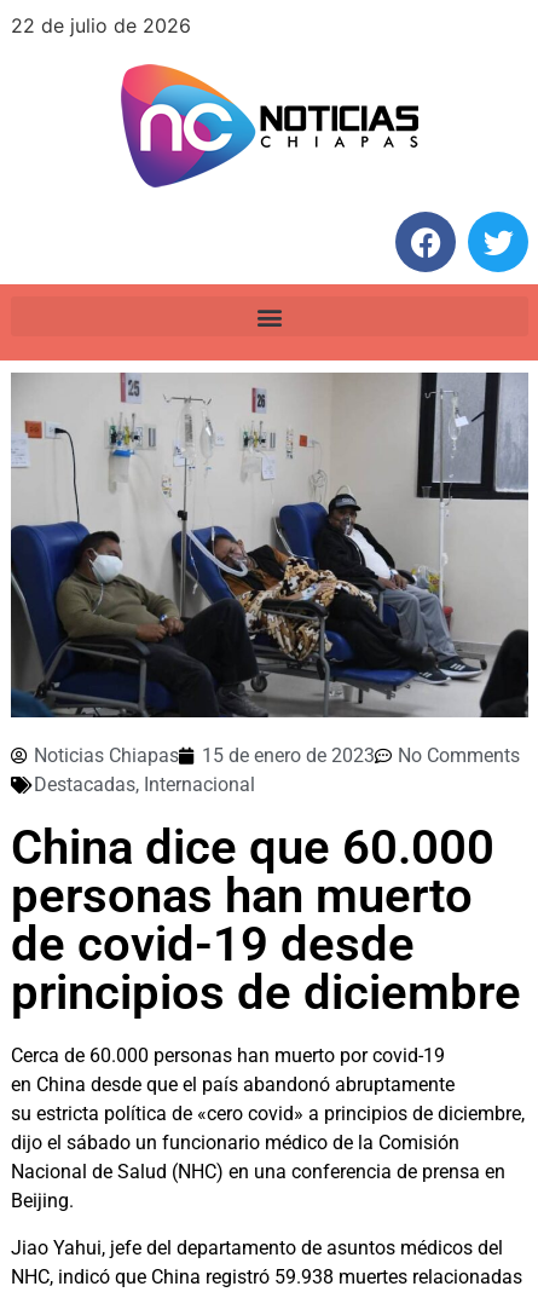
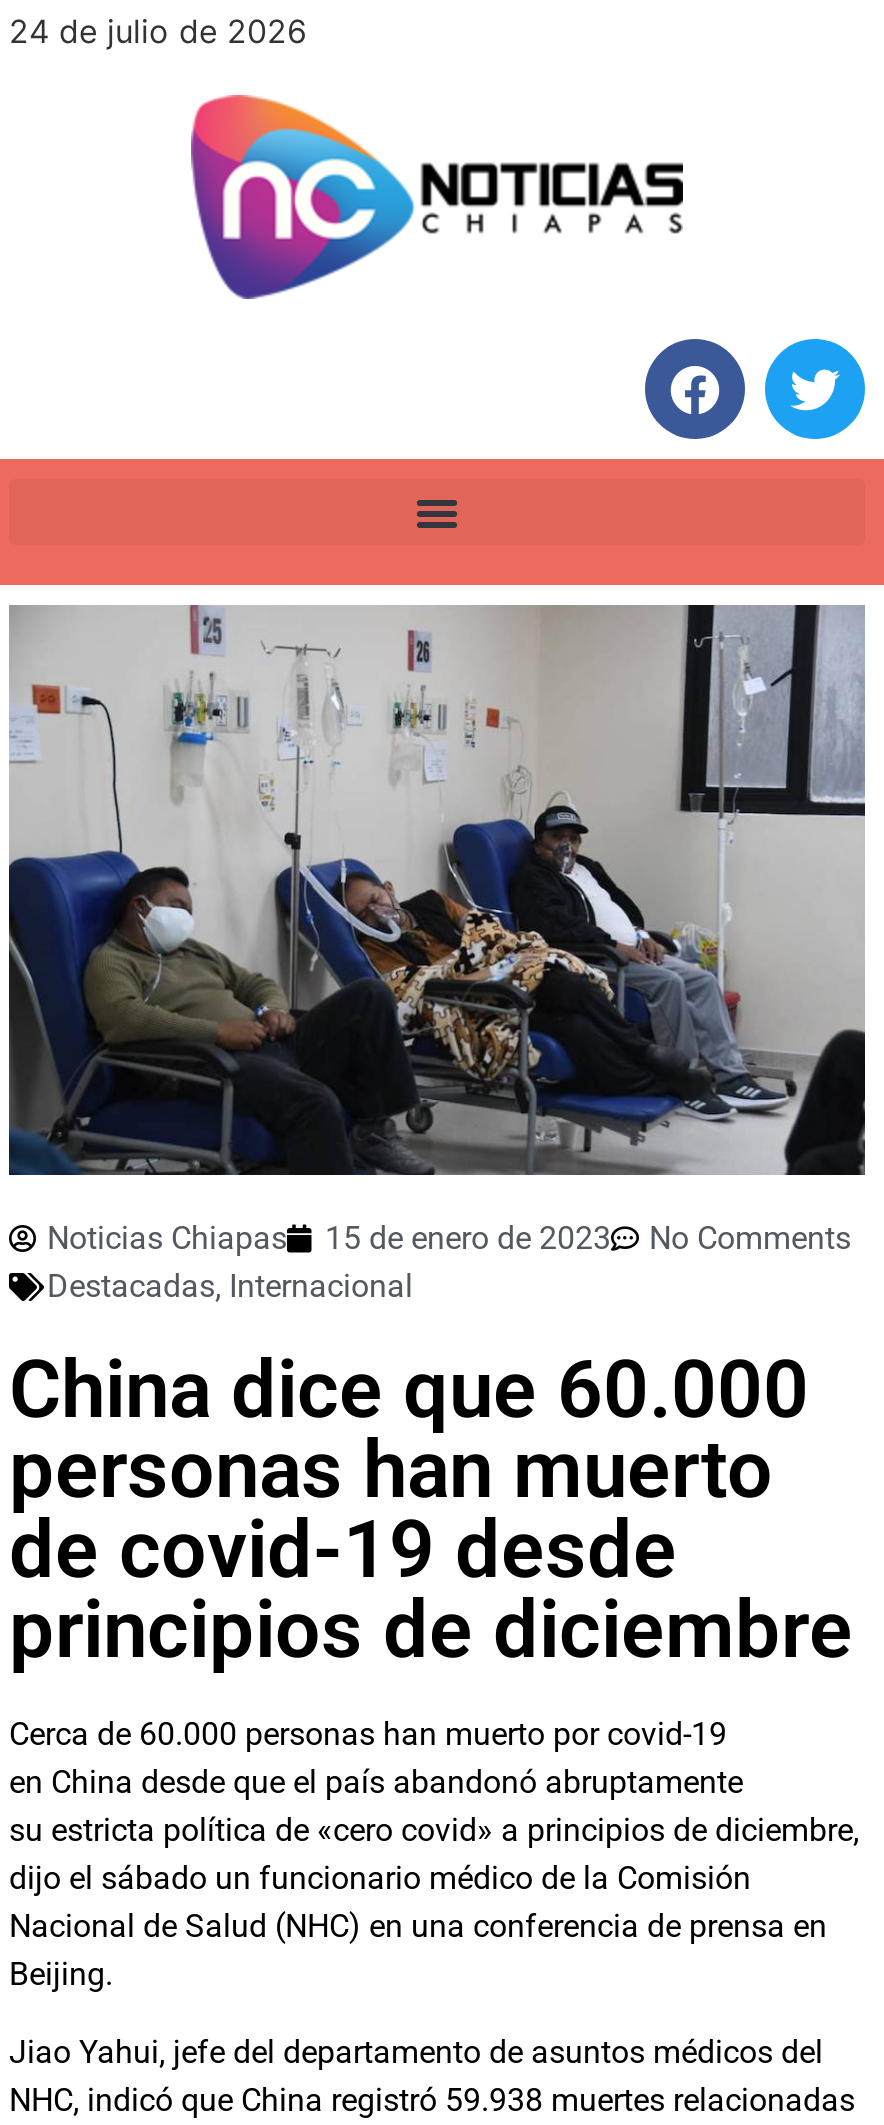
[11,13,191,38] 22 de julio de 2026 -> [9,11,307,51] 24 de julio de 2026

